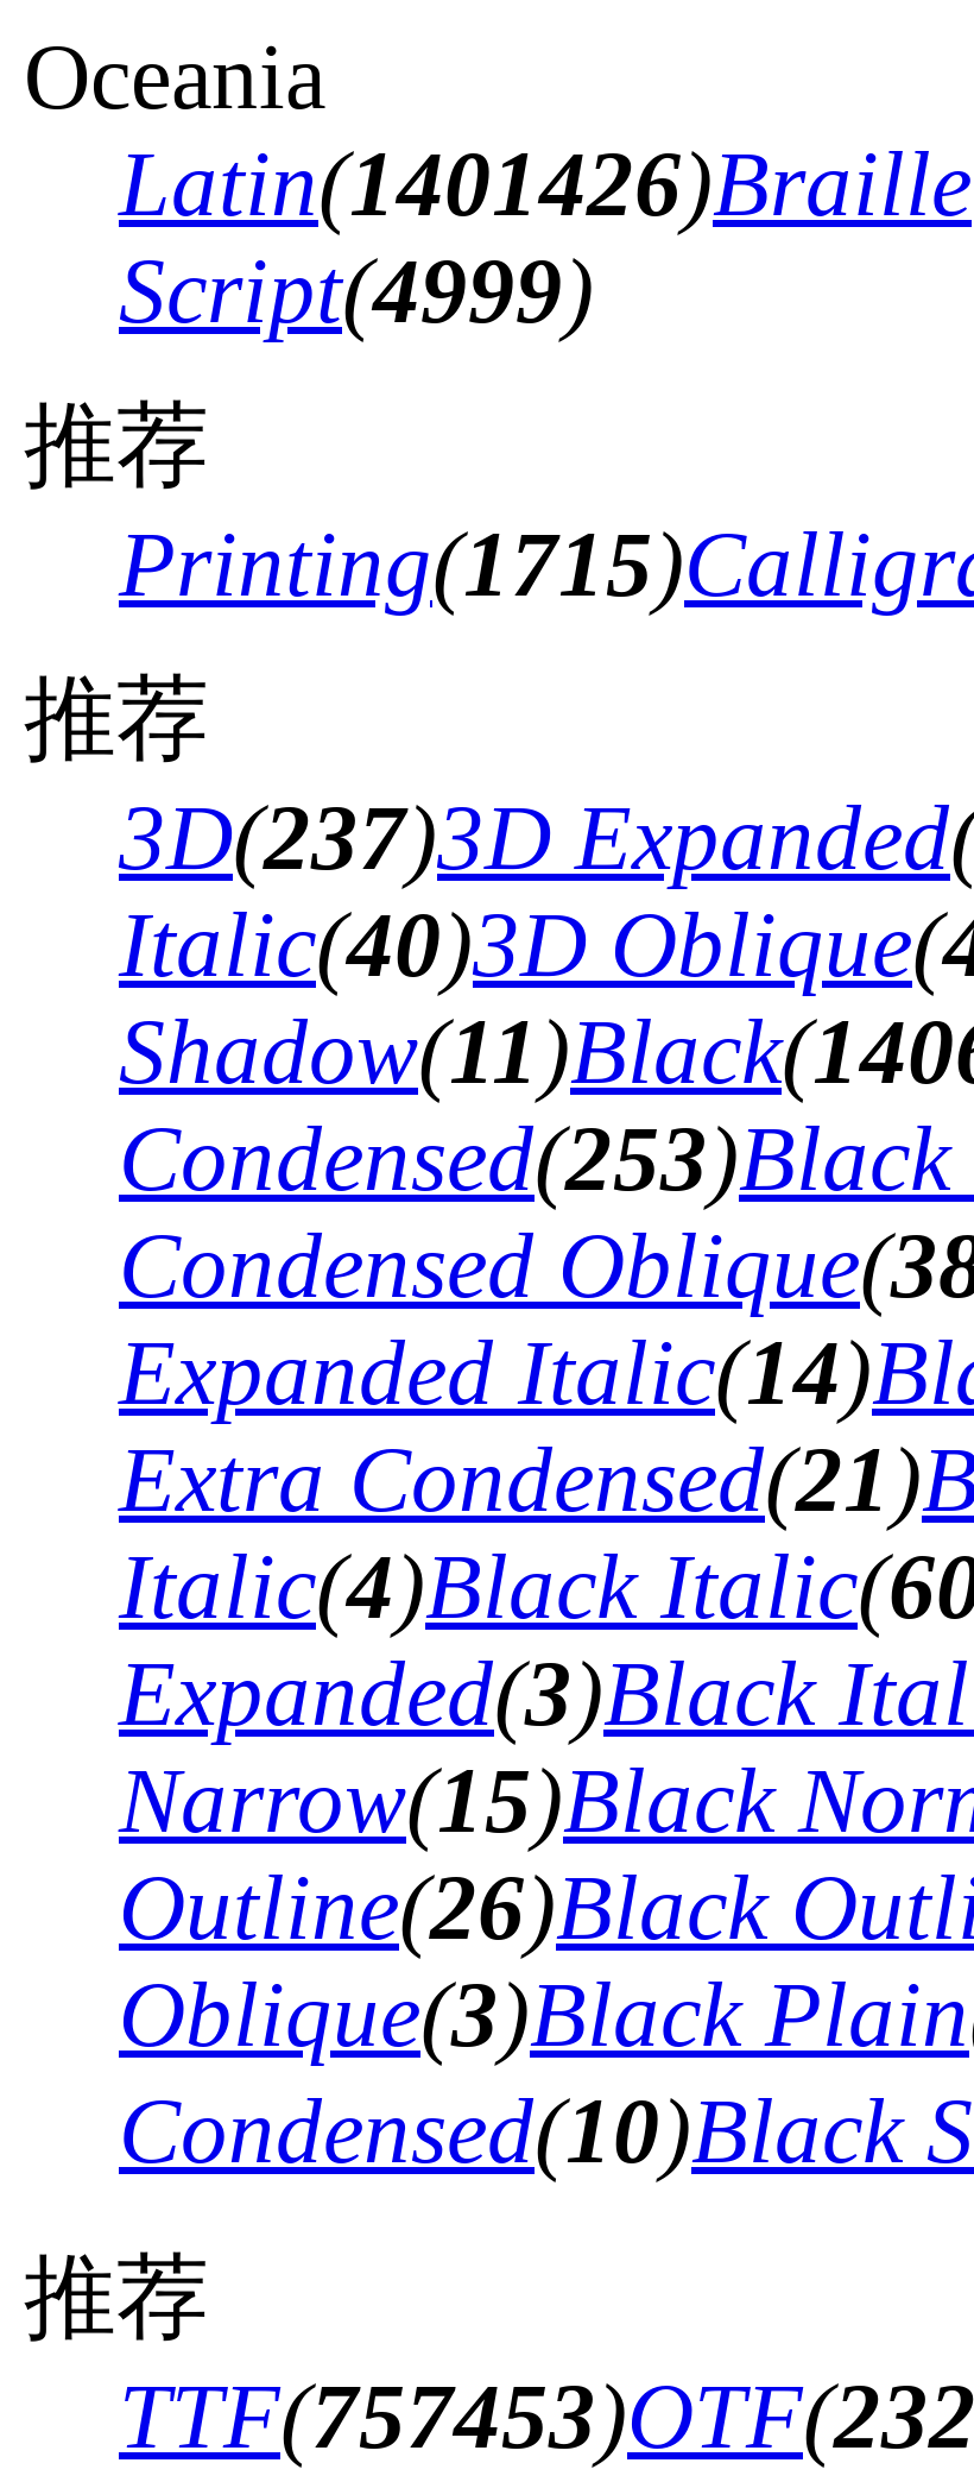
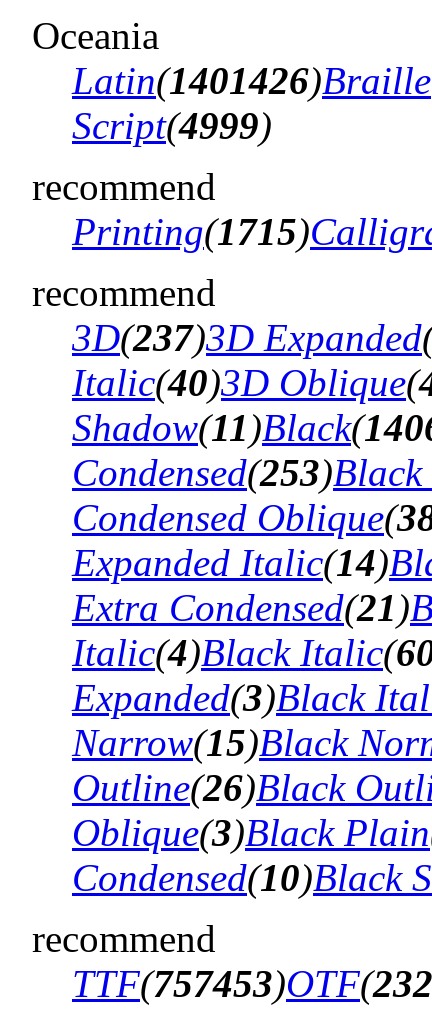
[24,393,209,496] 推荐 -> [32,165,216,208] recommend
[24,667,209,769] 推荐 -> [32,271,216,314] recommend
[24,2245,209,2348] 推荐 -> [32,917,216,960] recommend

